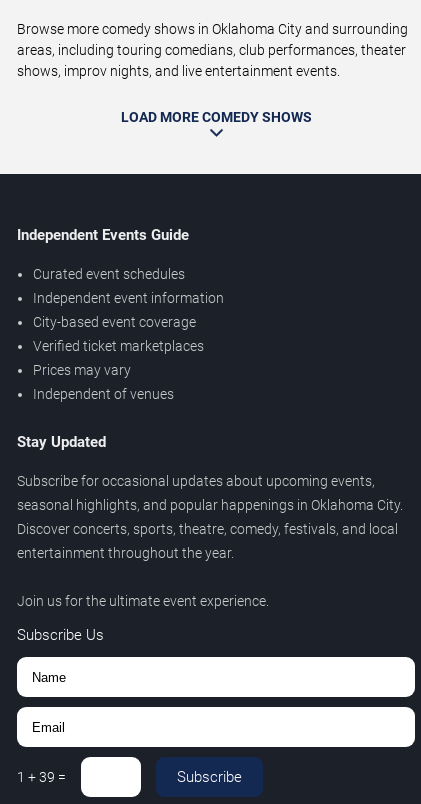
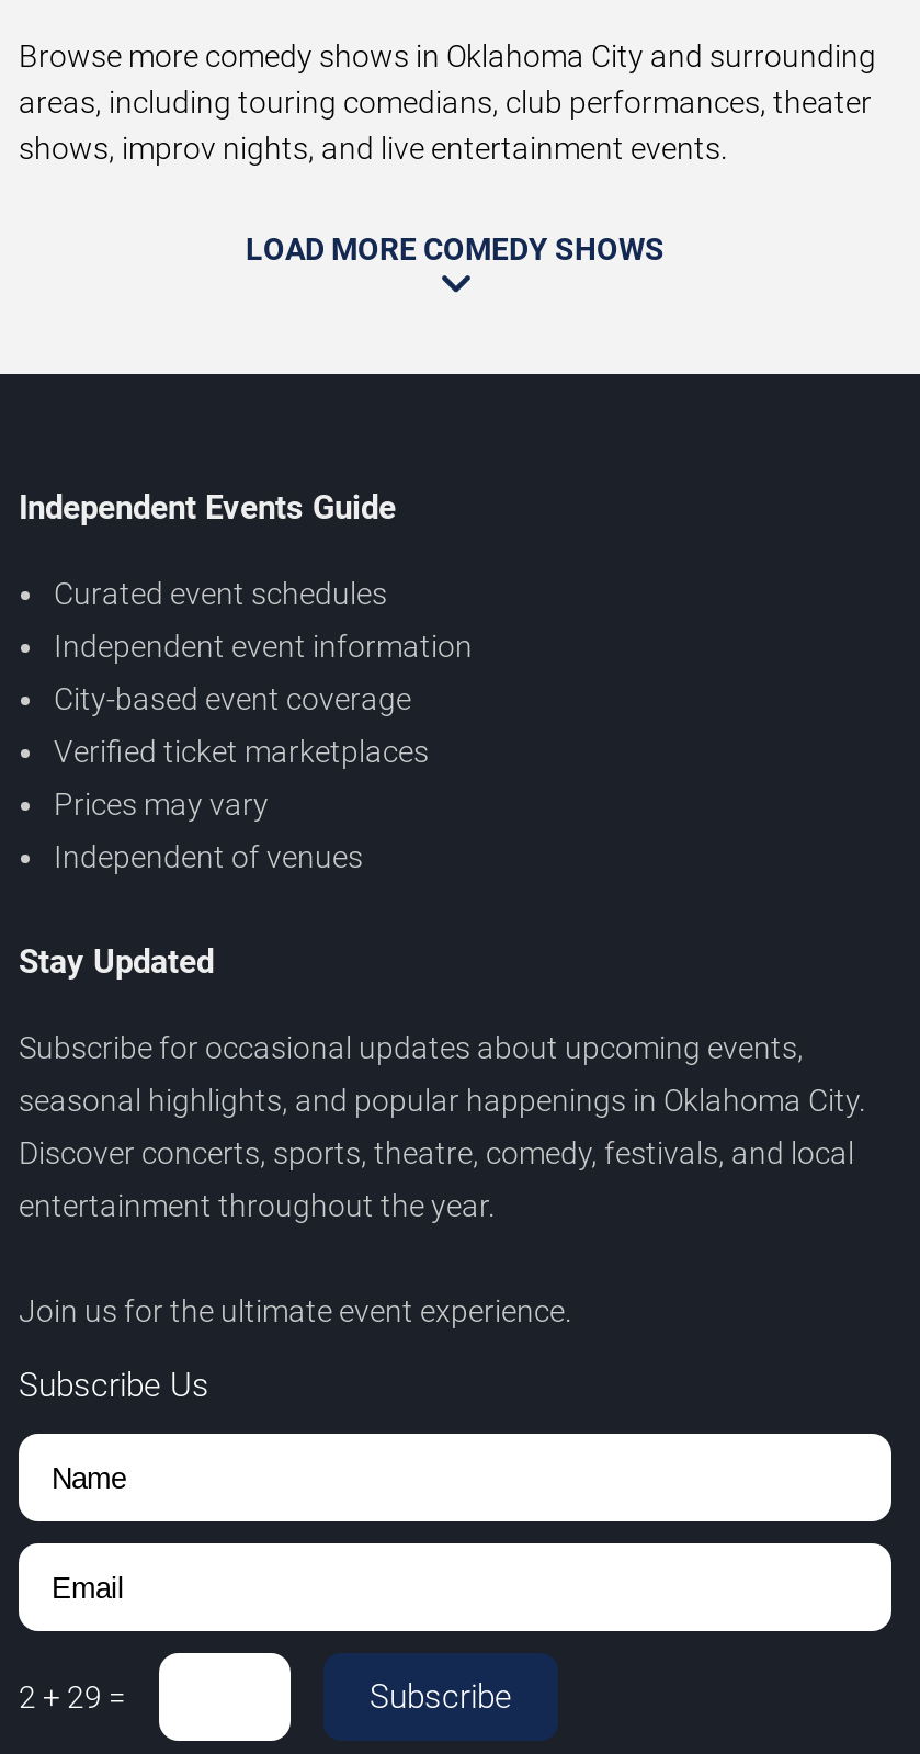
[17,769,66,785] 1 + 39 = -> [19,1680,126,1715] 2 + 29 =

